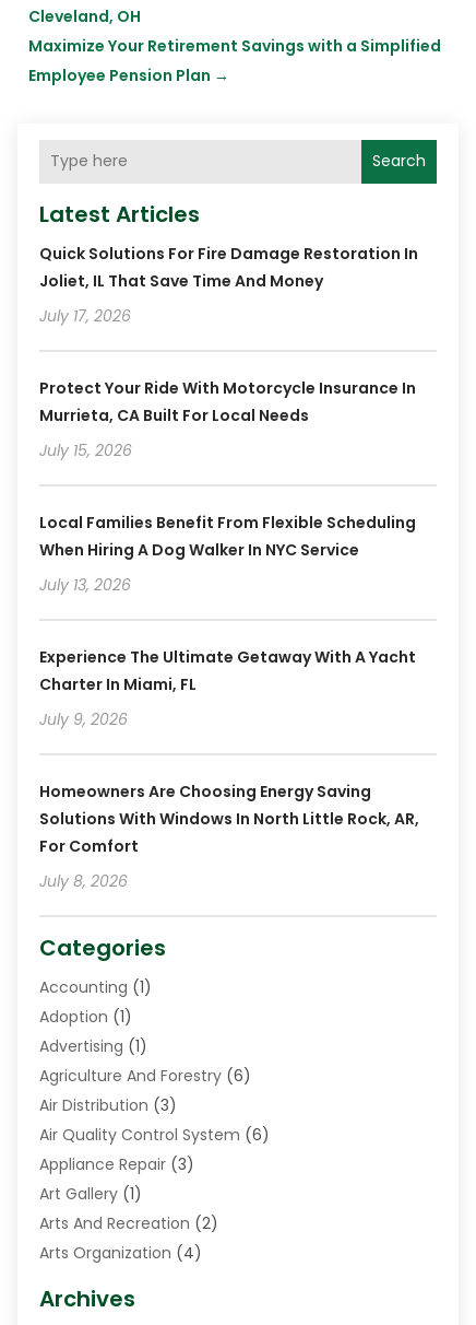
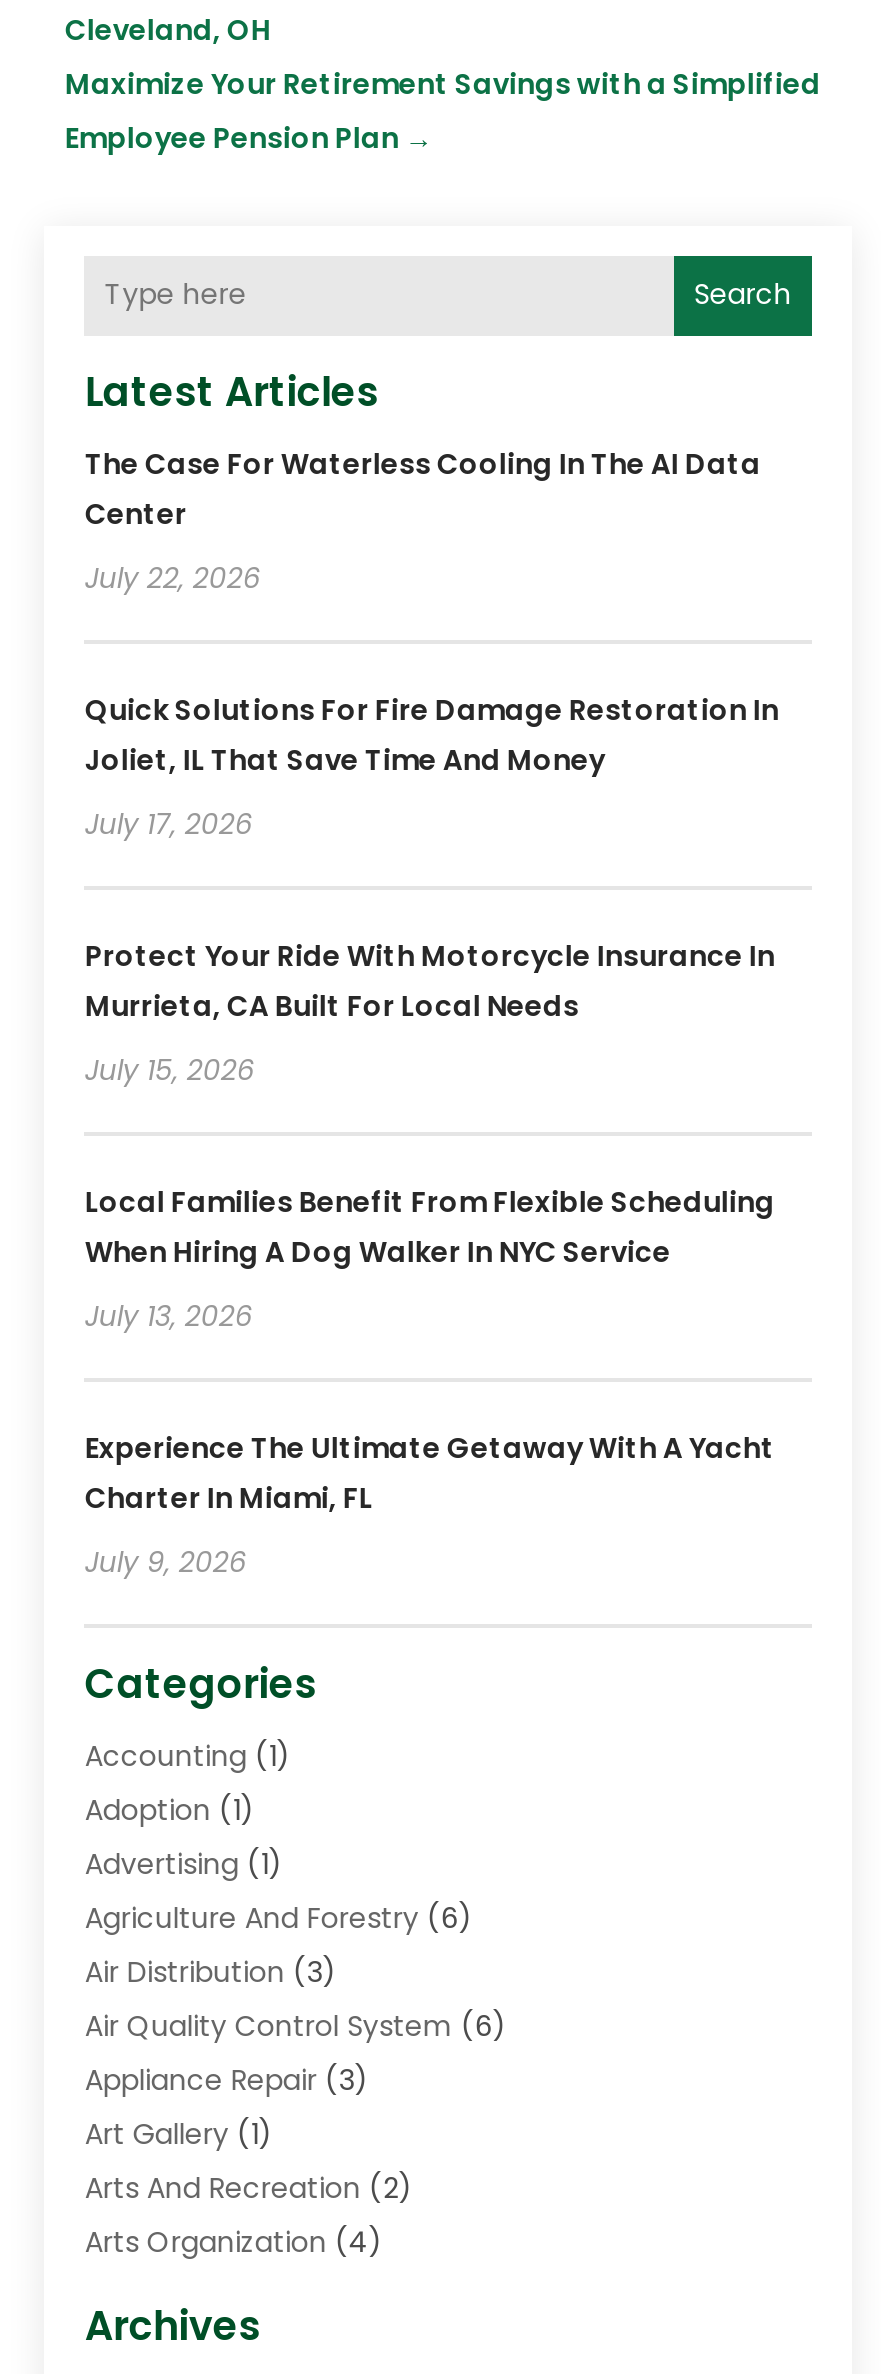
none -> [85,443,761,597] The Case For Waterless Cooling In The AI Data | Center | July 22, 2026
moved [40,242,419,730] -> [85,689,779,1581]: Quick Solutions For Fire Damage Restoration In | Joliet, IL That Save Time And Money | July 17, 2026 | ... | Charter In Miami, FL | July 9, 2026
[40,780,420,892] Homeowners Are Choosing Energy Saving | Solutions With Windows In North Little Rock, AR, | For Comfort | July 8, 2026 -> none

